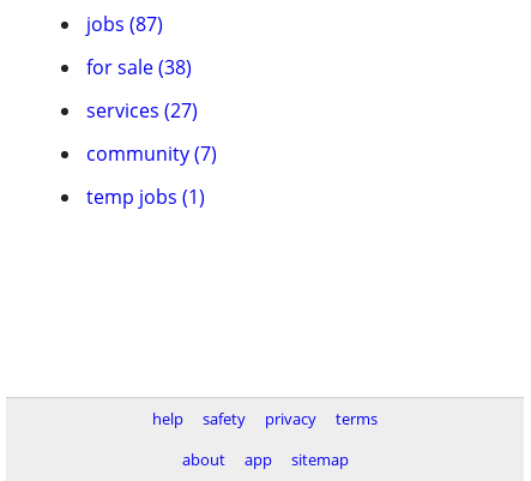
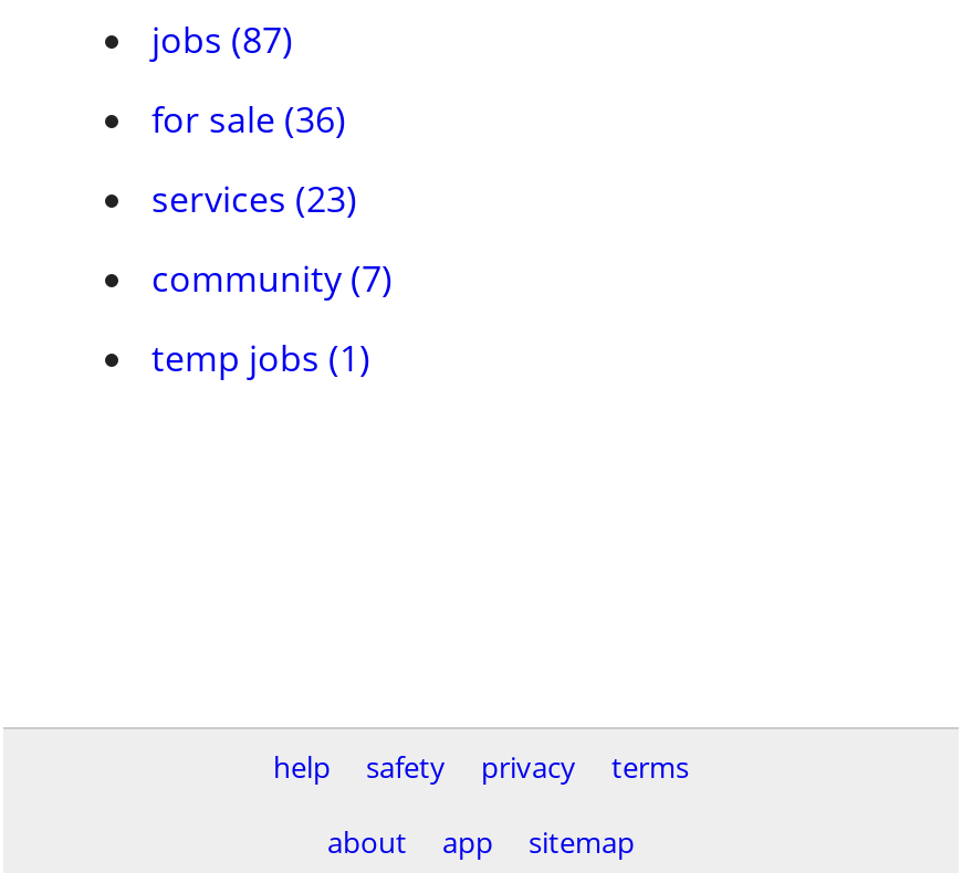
[86,54,192,80] for sale (38) -> [151,95,346,144] for sale (36)
[86,97,198,124] services (27) -> [151,175,357,223] services (23)

